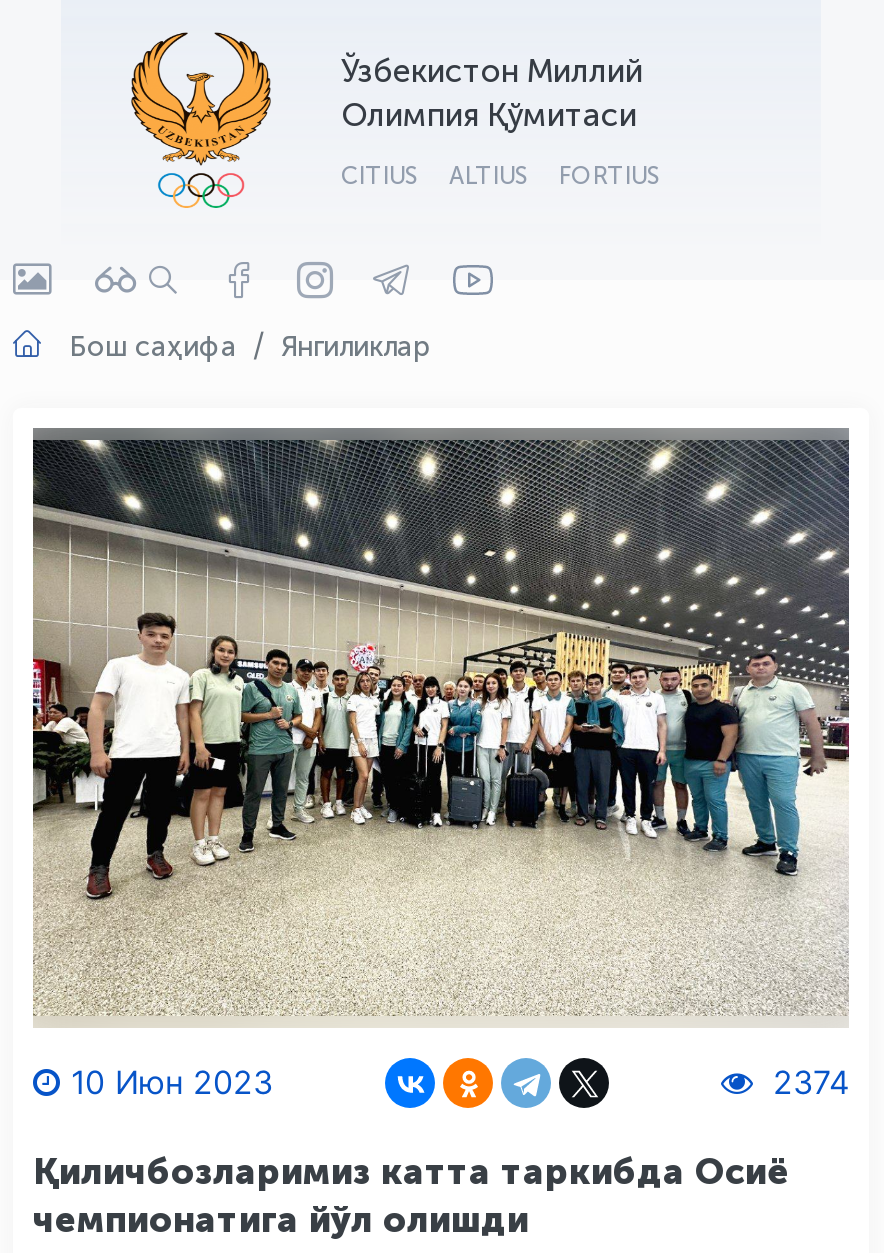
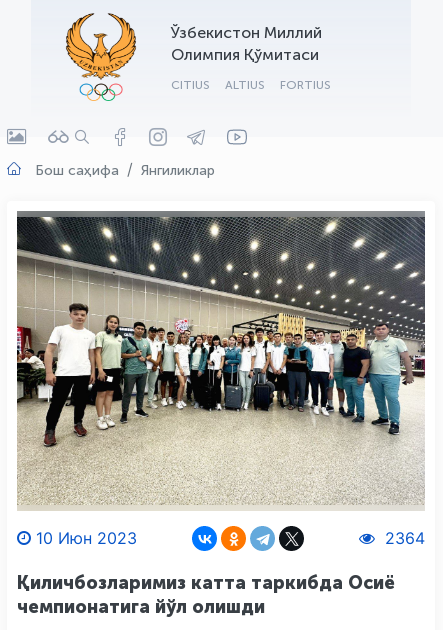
[763,1062,849,1102] 2374 -> [380,528,425,548] 2364

